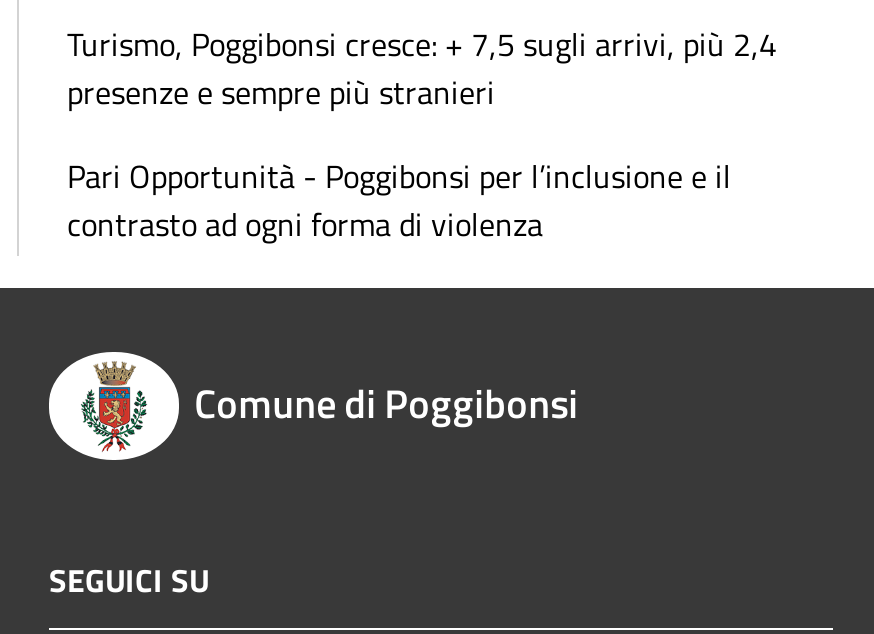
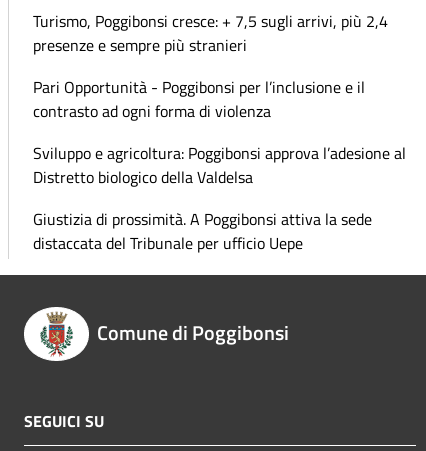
none -> [33,141,406,255] Sviluppo e agricoltura: Poggibonsi approva l’adesione al | Distretto biologico della Valdelsa | Giustizia di prossimità. A Poggibonsi attiva la sede | distaccata del Tribunale per ufficio Uepe

